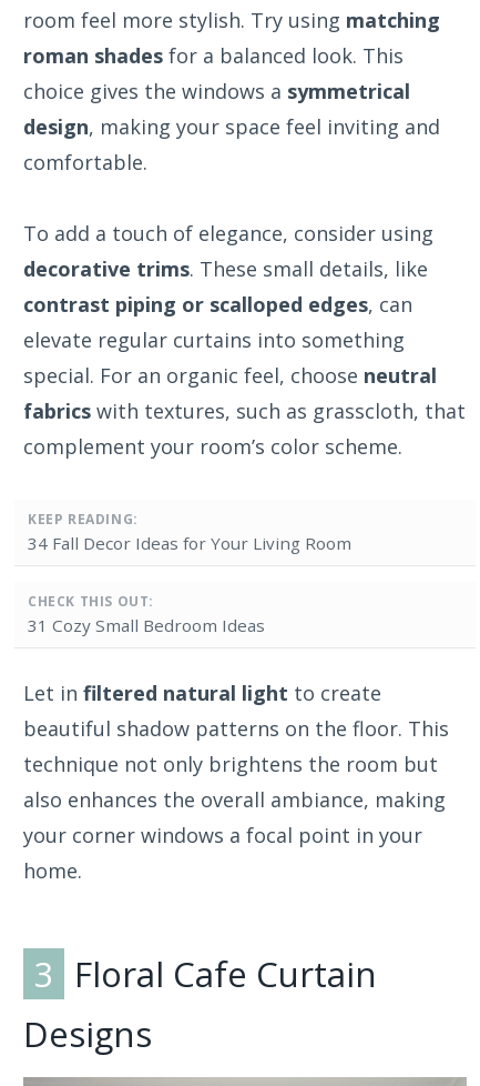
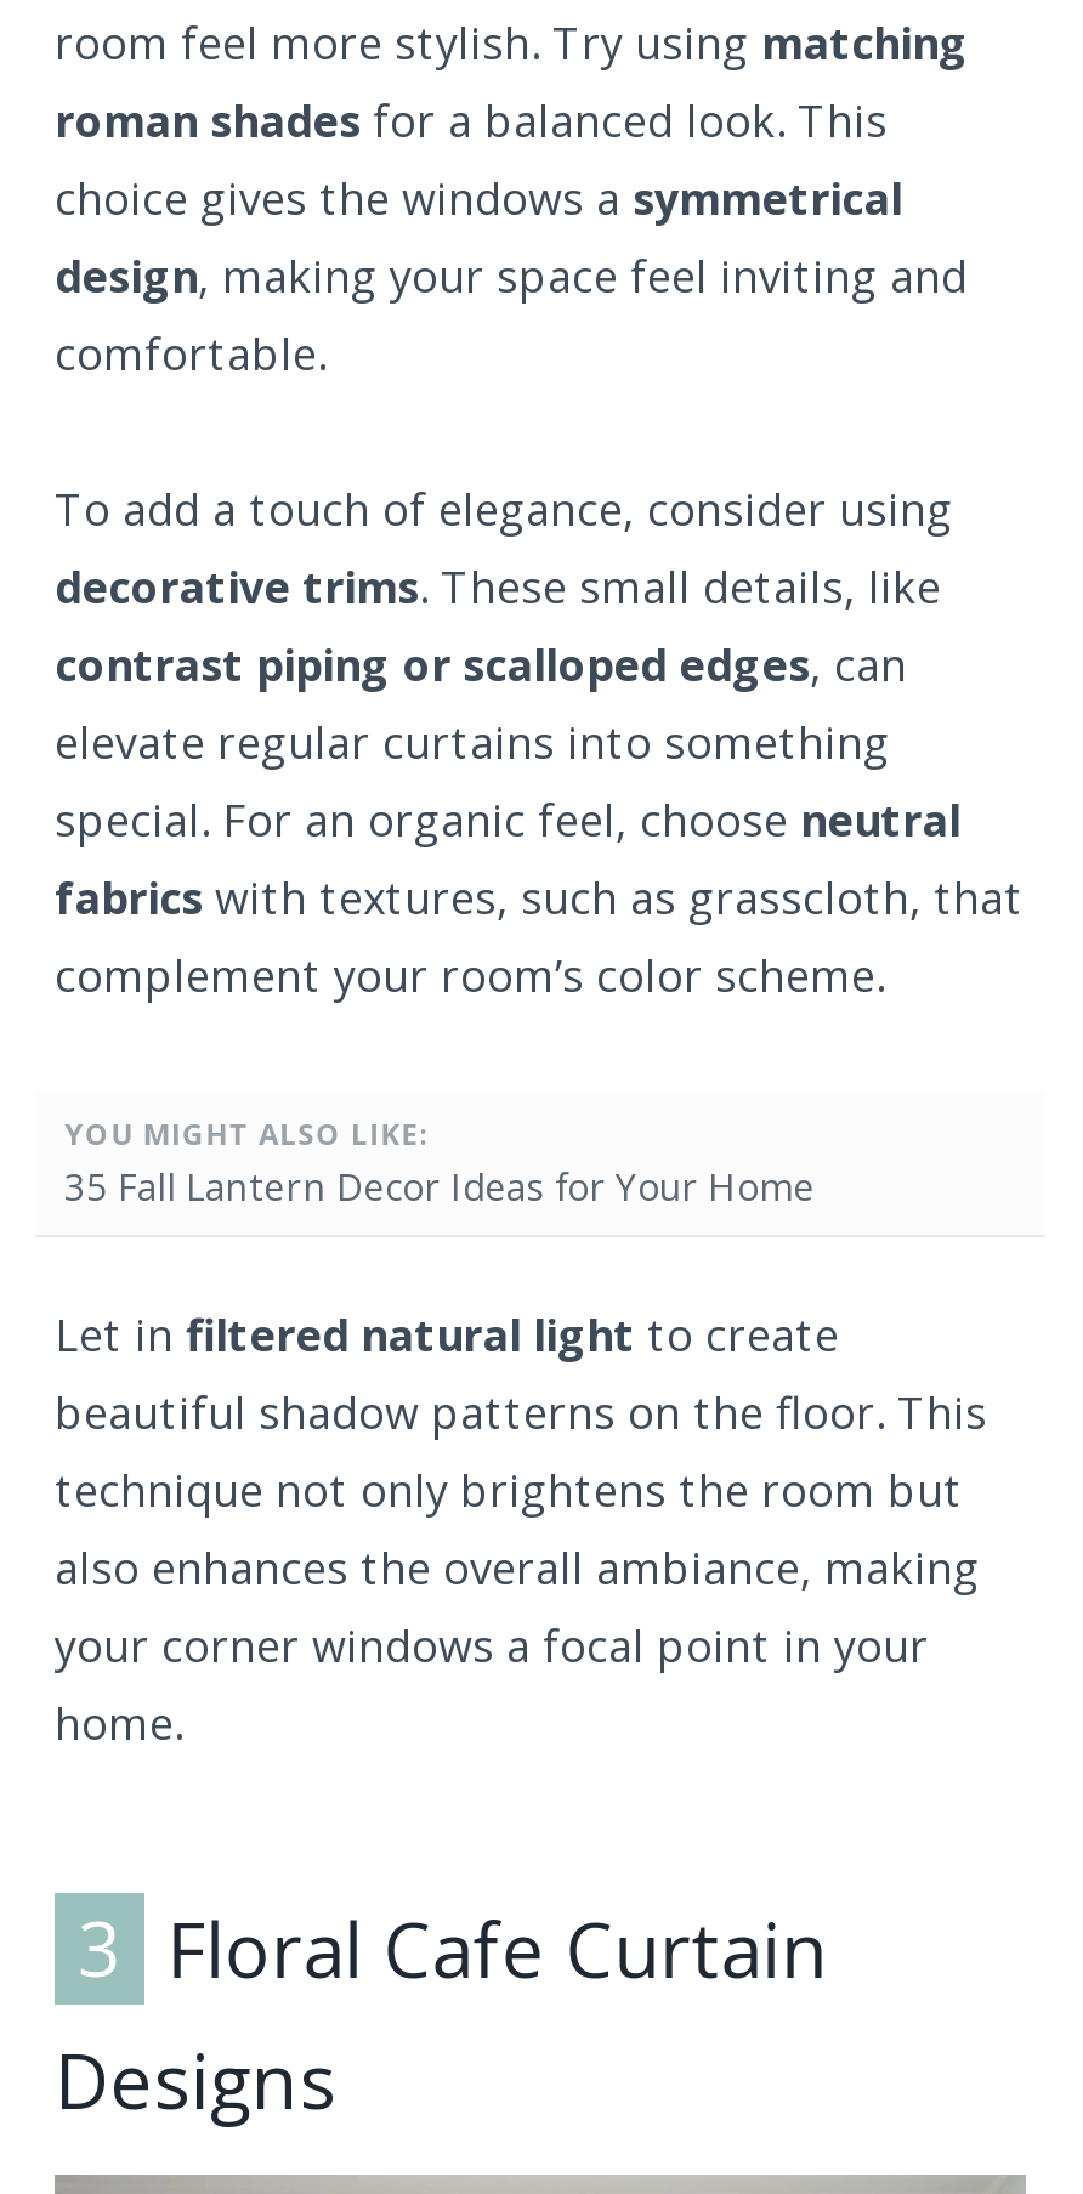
[28,509,351,636] KEEP READING: | 34 Fall Decor Ideas for Your Living Room | CHECK THIS OUT: | 31 Cozy Small Bedroom Ideas -> [64,1112,815,1210] YOU MIGHT ALSO LIKE: | 35 Fall Lantern Decor Ideas for Your Home

